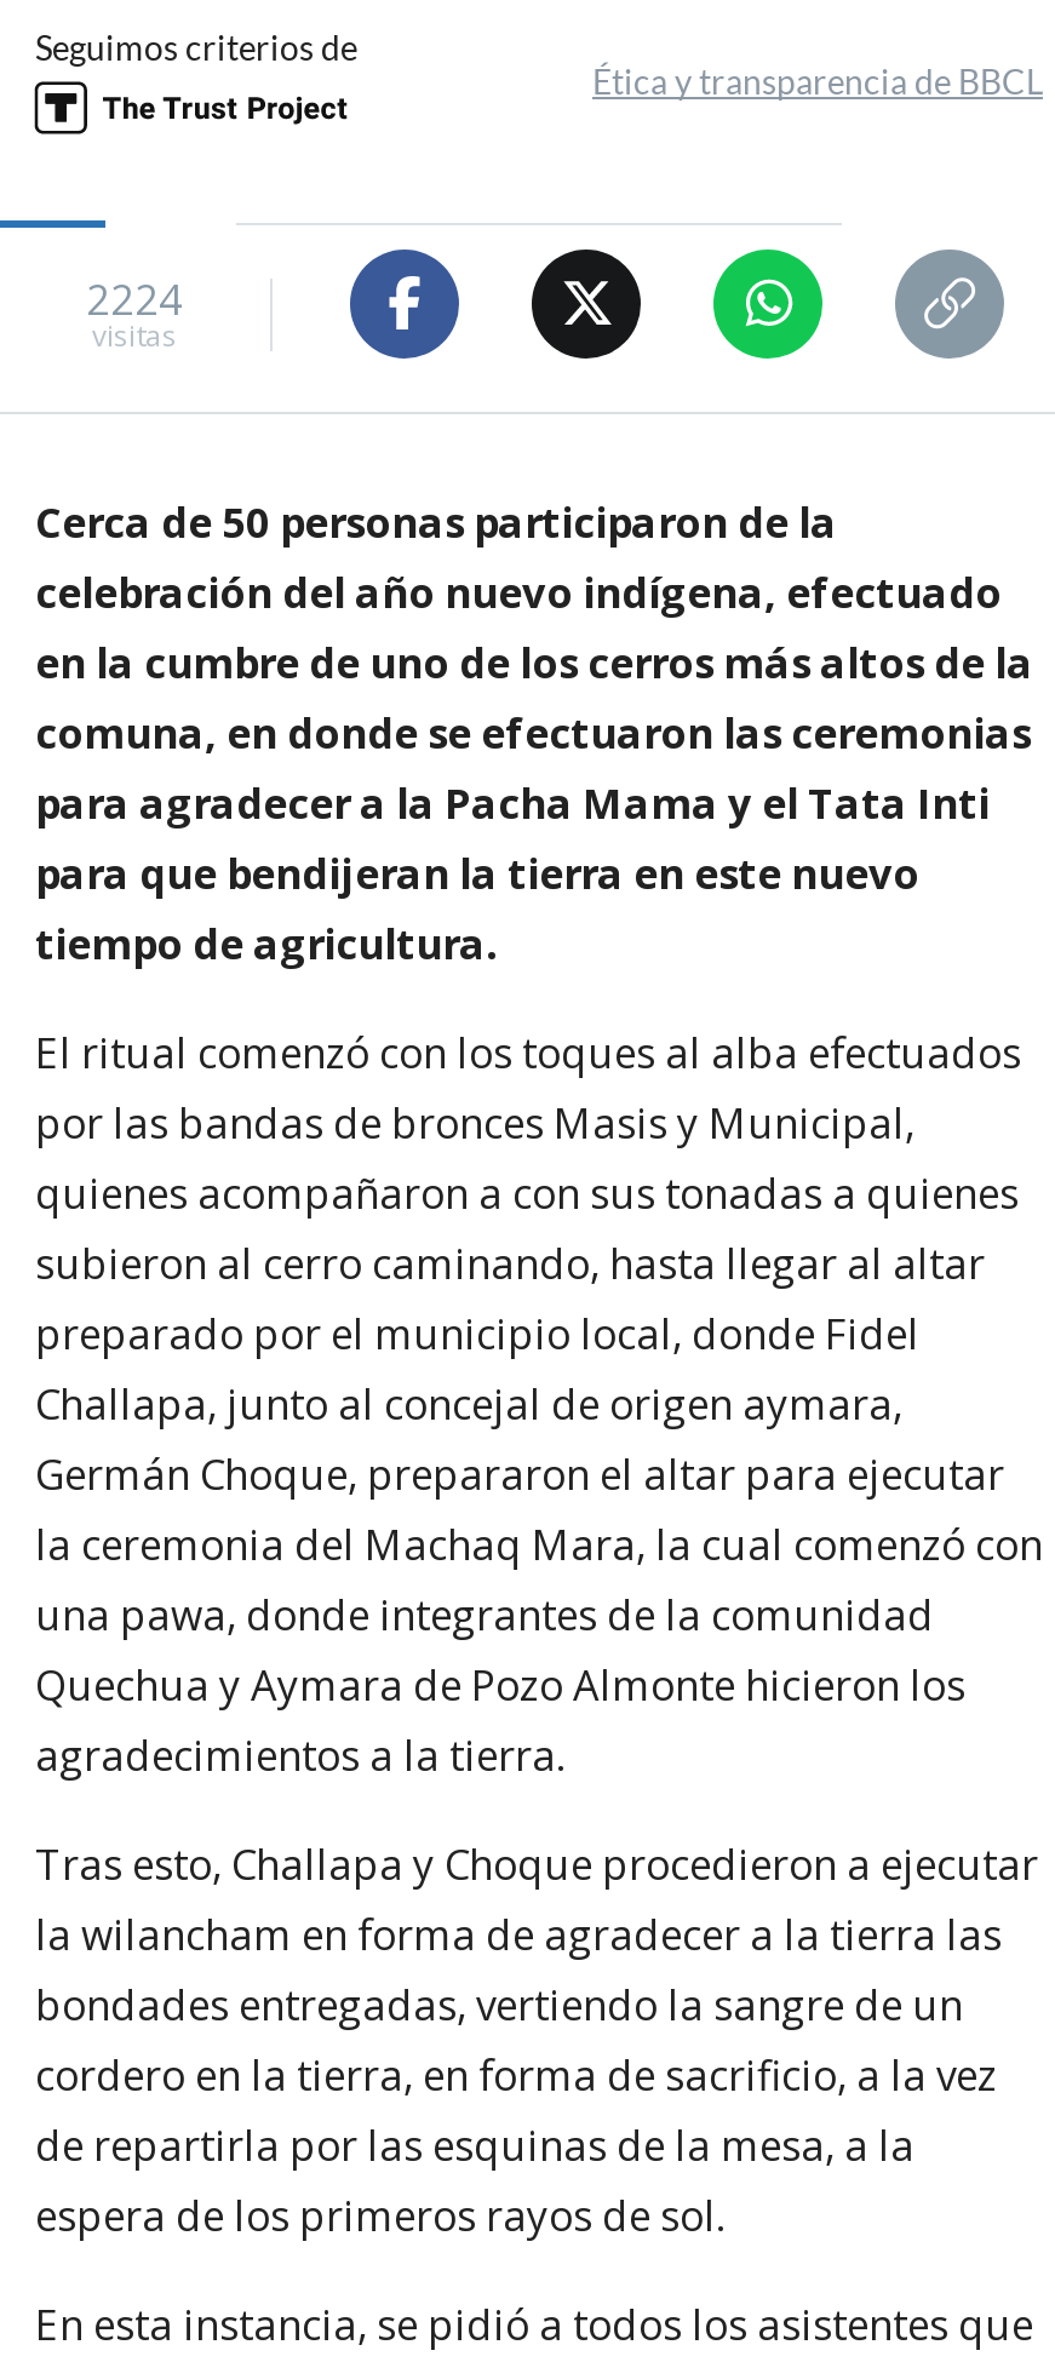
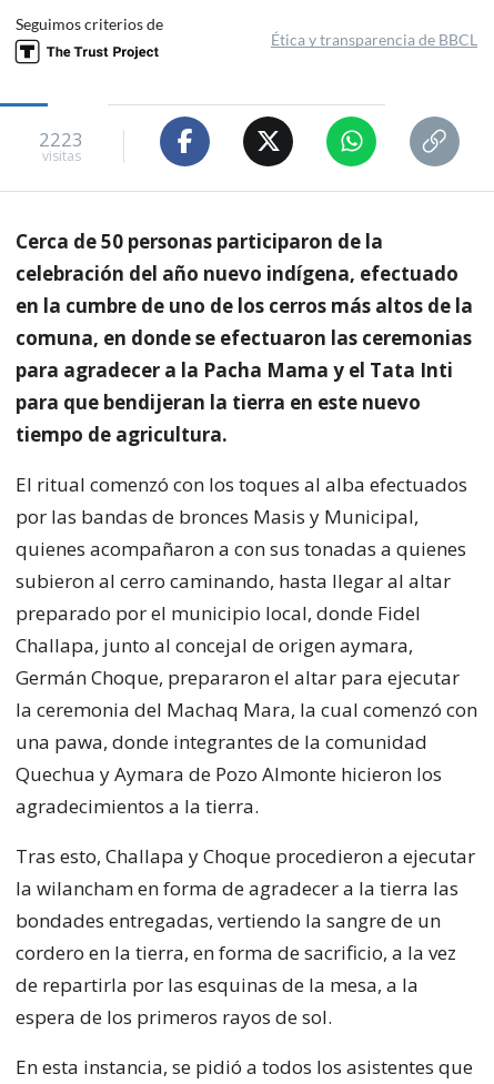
[86,272,183,328] 2224 -> [39,127,83,152] 2223

